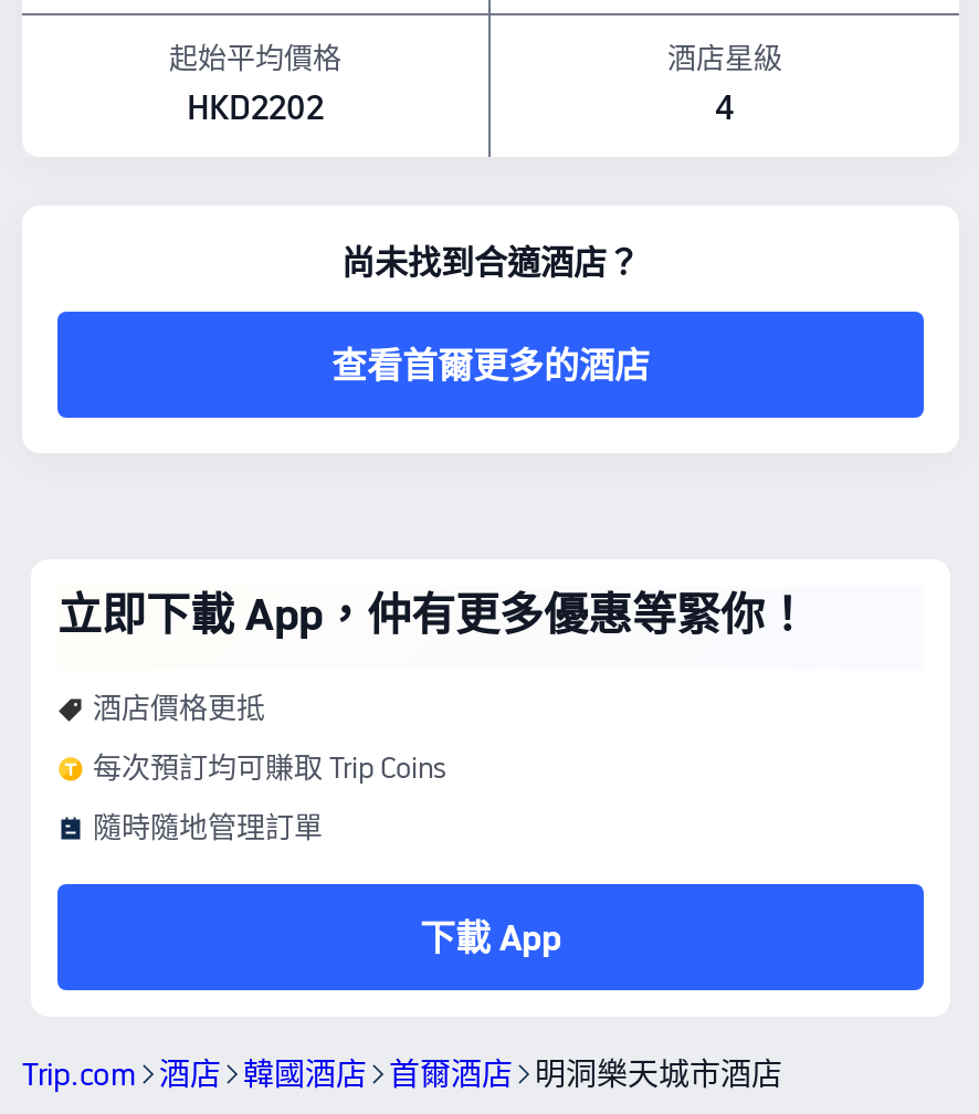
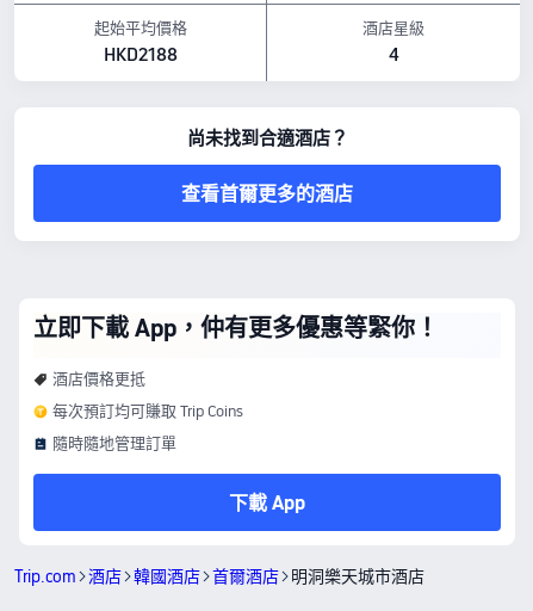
[187,88,324,128] HKD2202 -> [103,44,177,66] HKD2188

